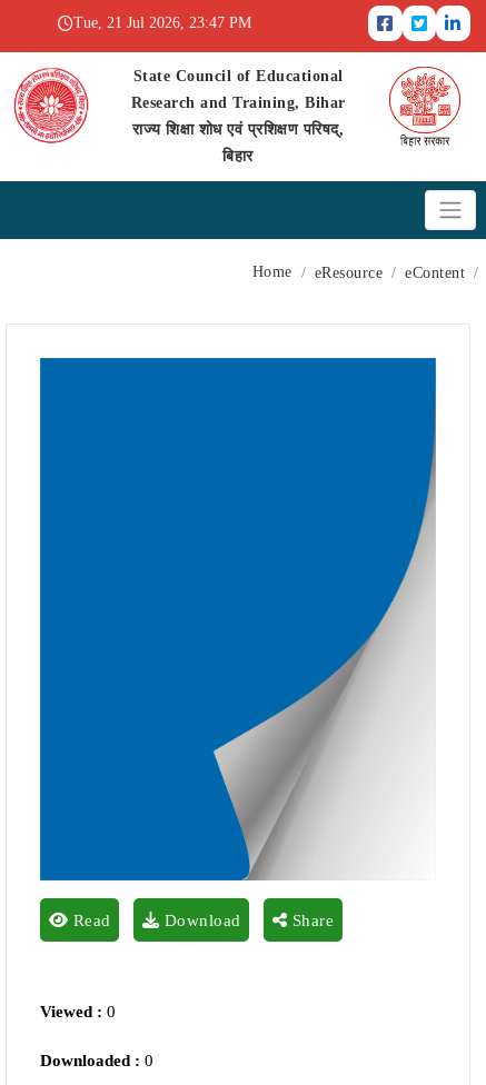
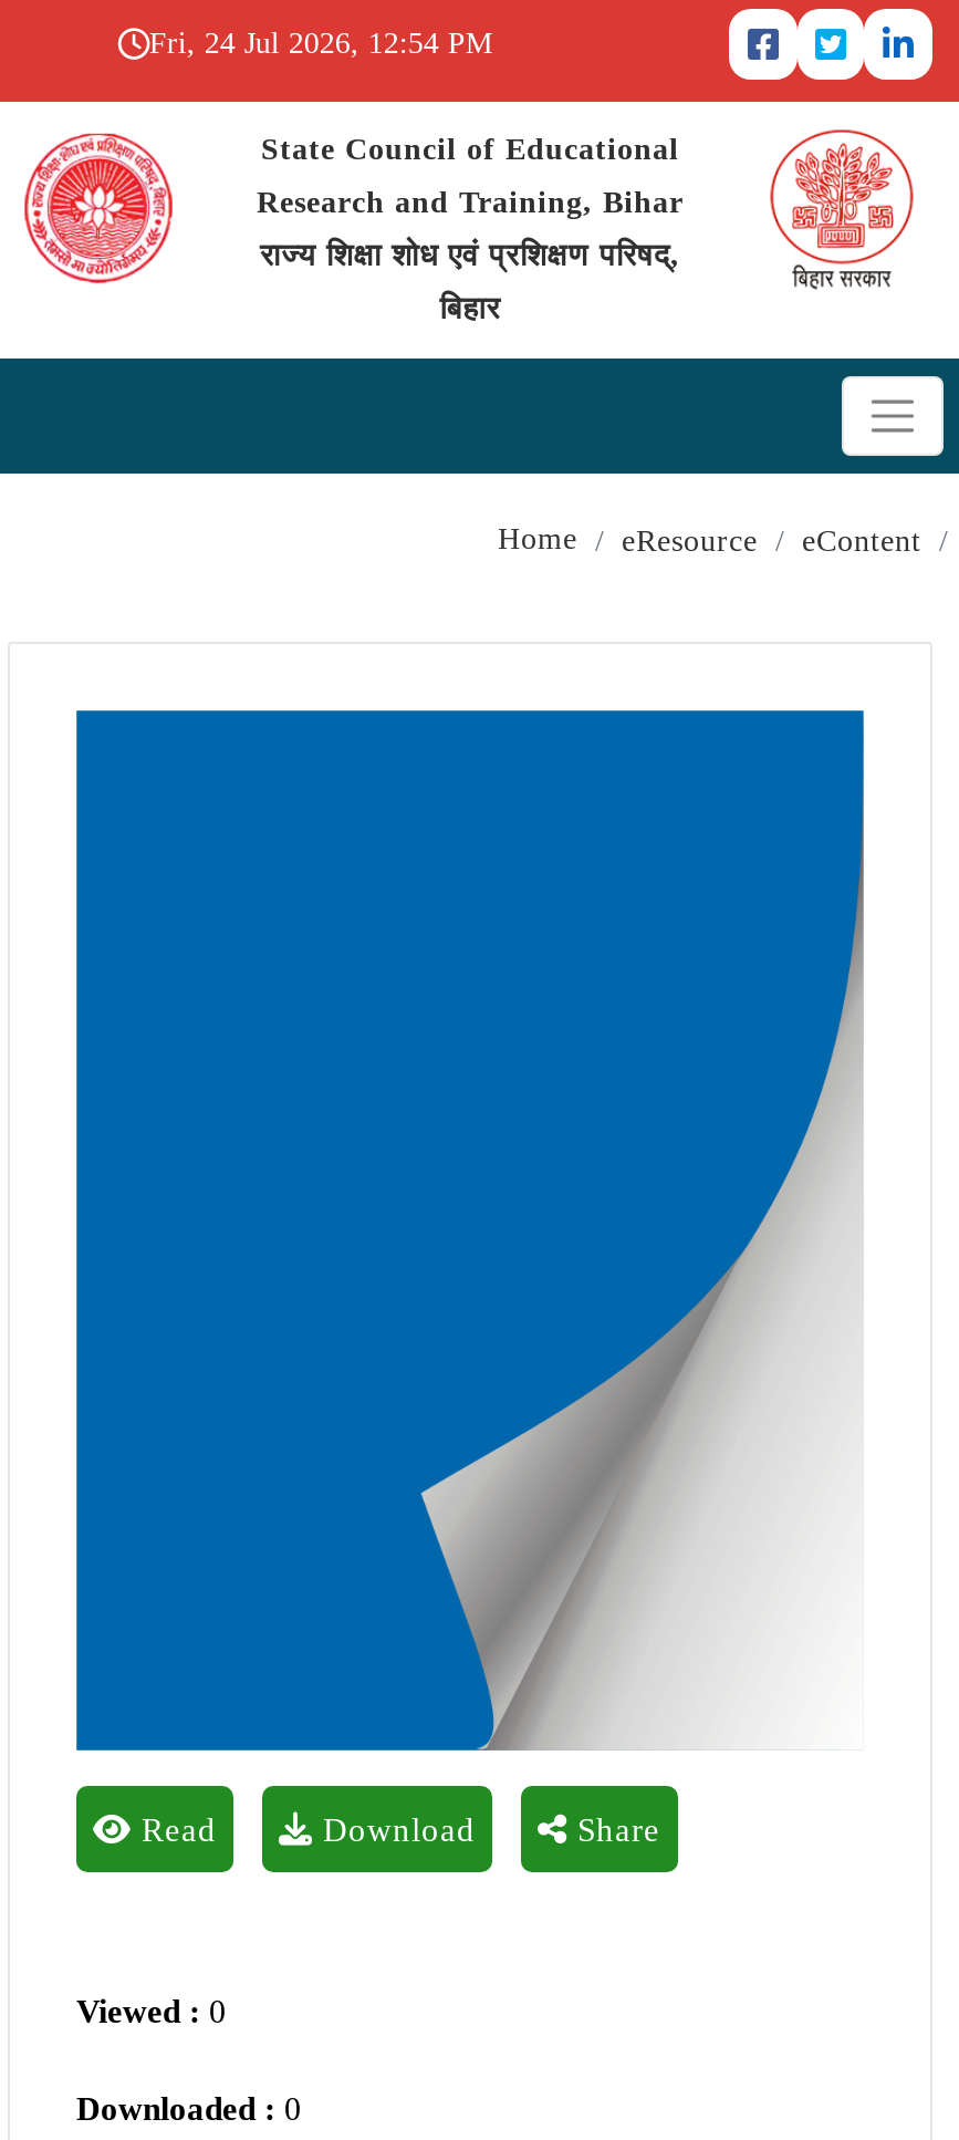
[74,14,252,31] Tue, 21 Jul 2026, 23:47 PM -> [149,27,492,60] Fri, 24 Jul 2026, 12:54 PM

